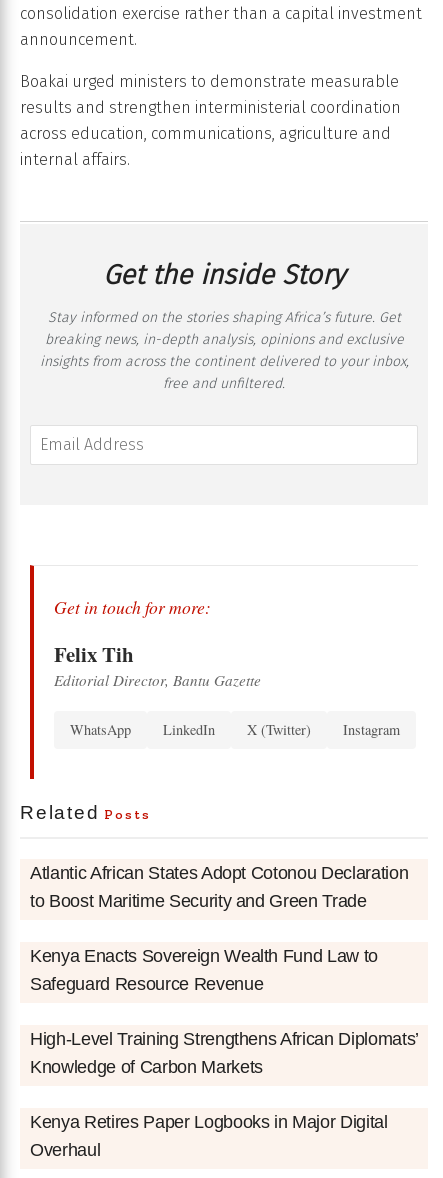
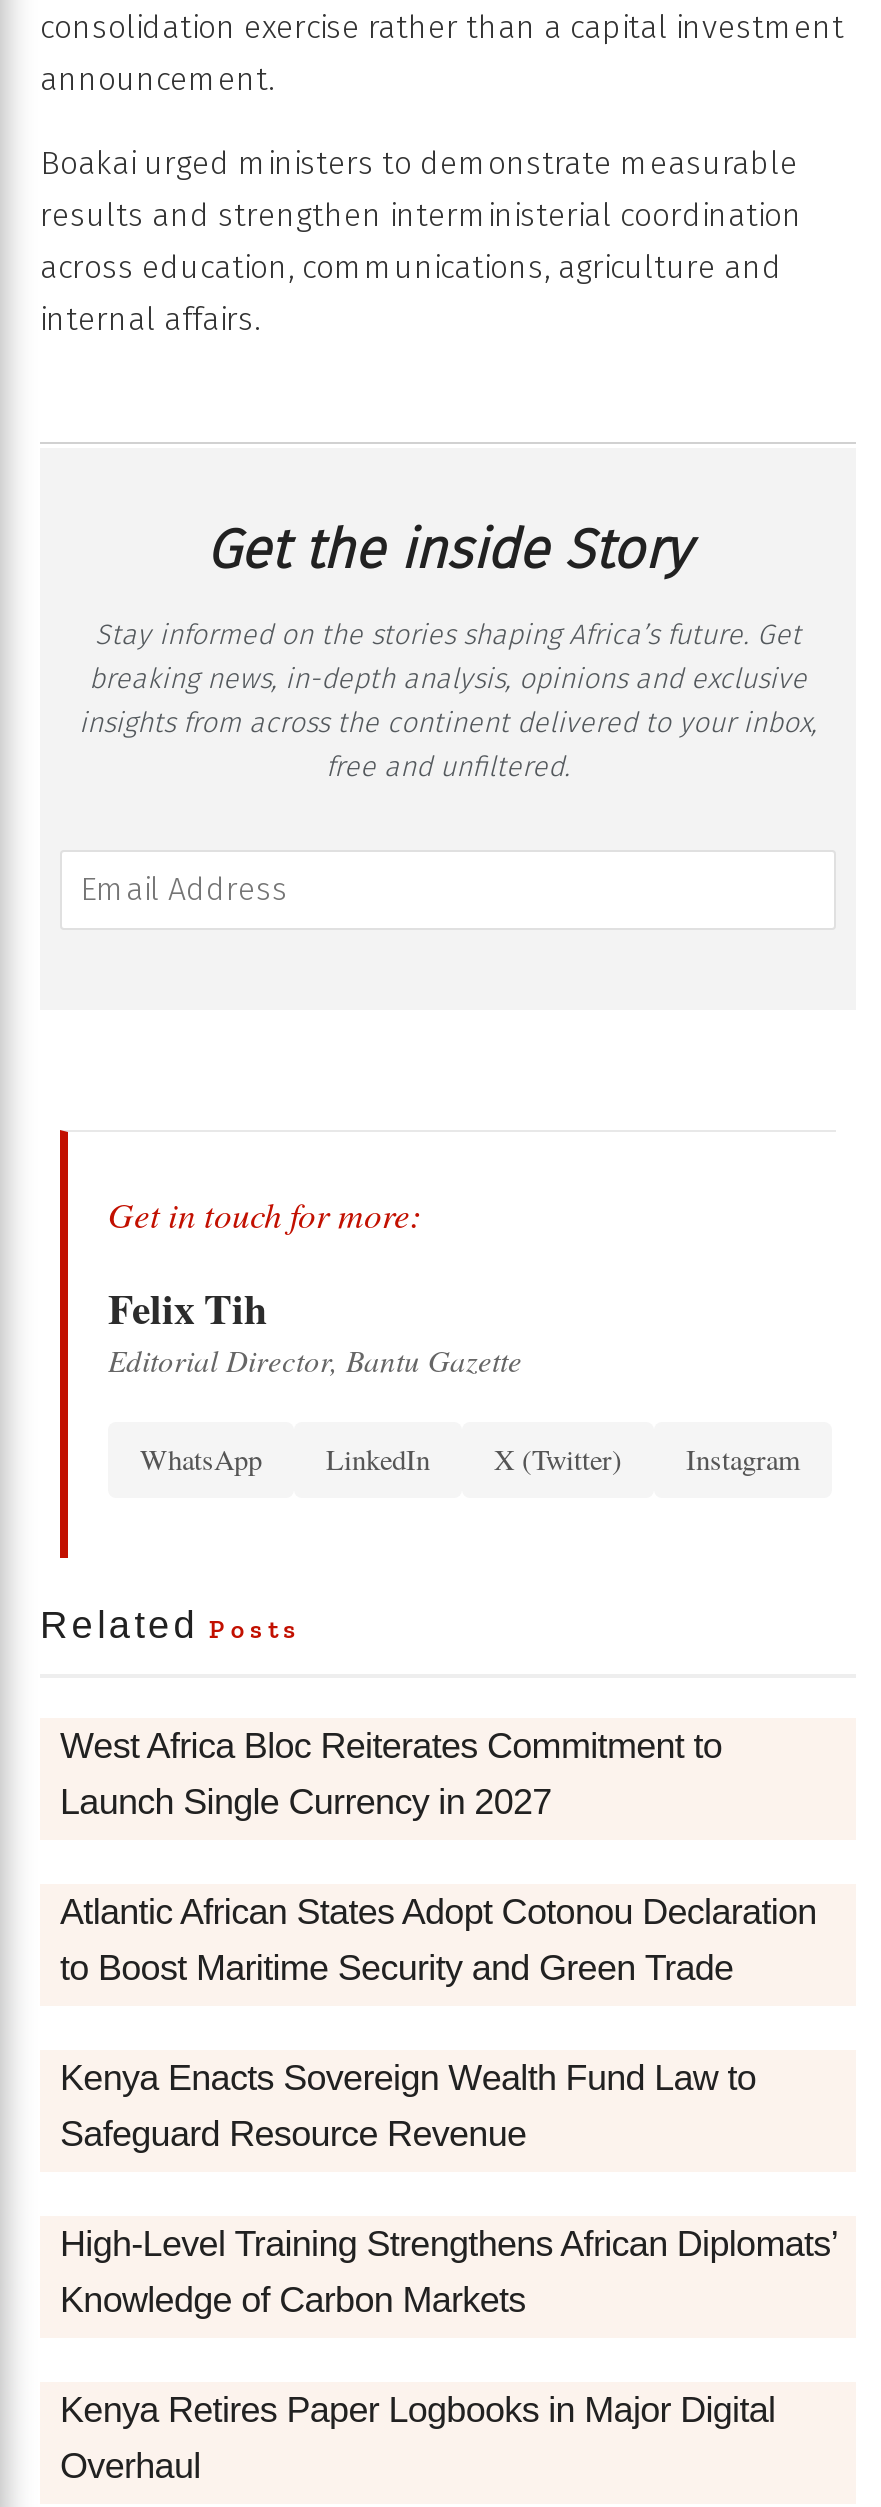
none -> [60,1725,722,1821] West Africa Bloc Reiterates Commitment to | Launch Single Currency in 2027

